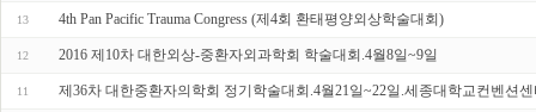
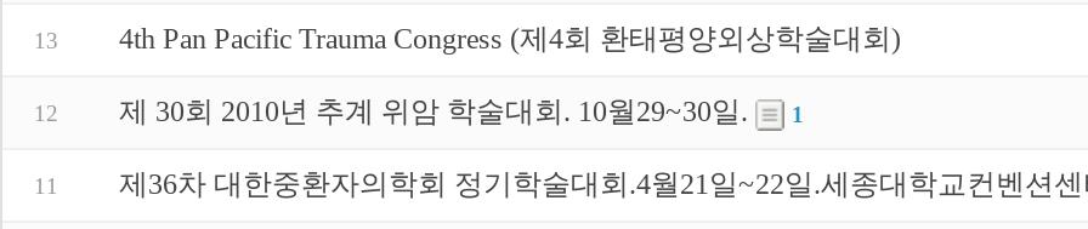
[59,46,438,63] 2016 제10차 대한외상-중환자외과학회 학술대회.4월8일~9일 -> [119,95,804,128] 제 30회 2010년 추계 위암 학술대회. 10월29~30일. | 1

